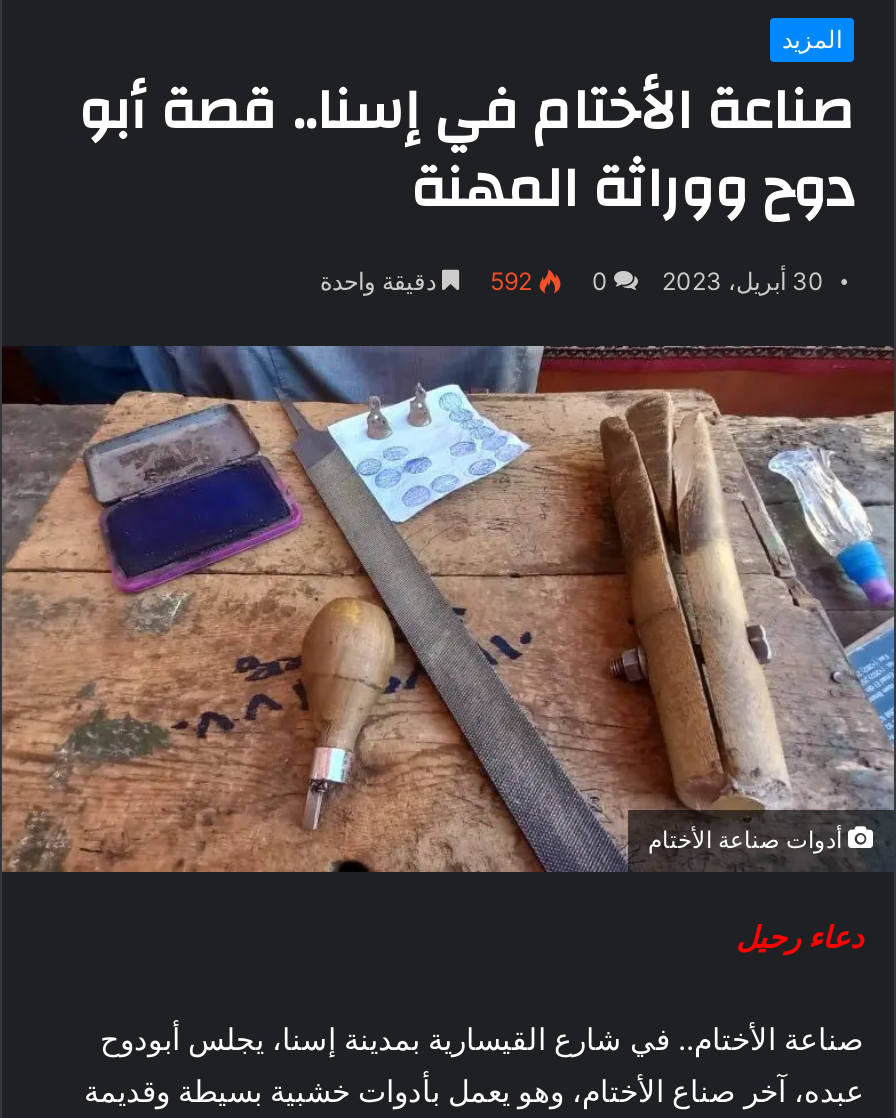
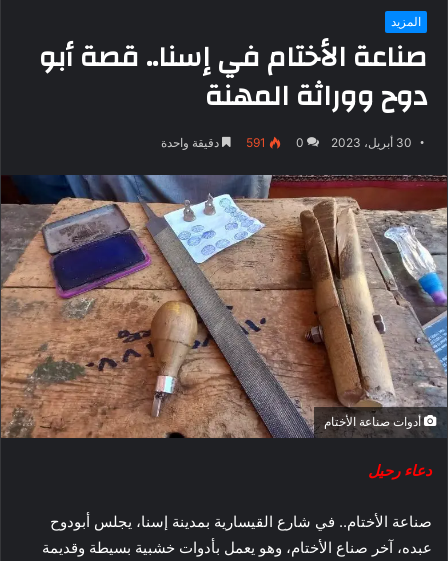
[320,265,608,295] 0 592 دقيقة واحدة -> [161,135,304,150] 0 591 دقيقة واحدة

